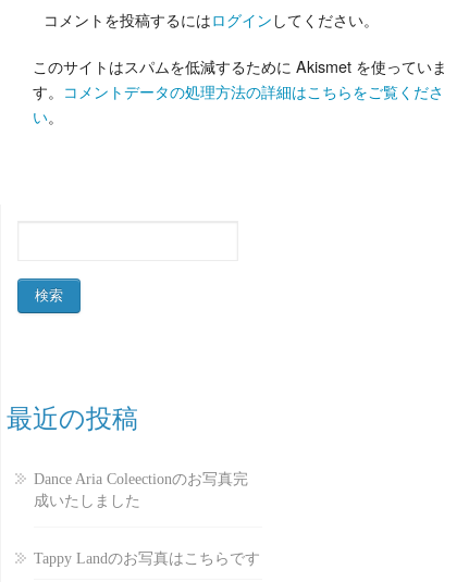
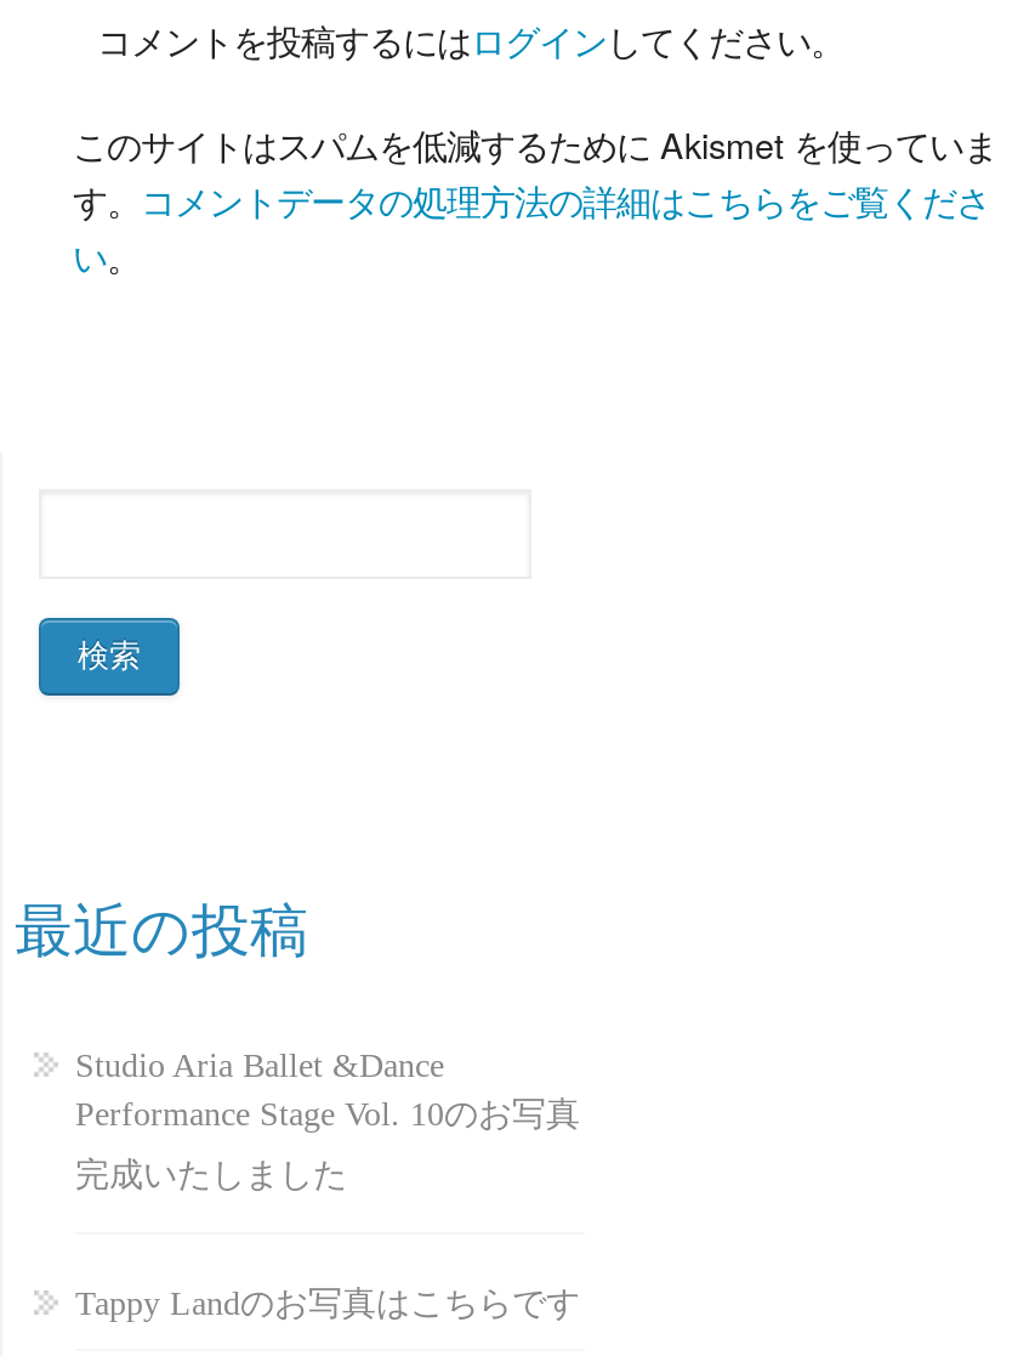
[34,471,248,518] Dance Aria Coleectionのお写真完 | 成いたしました -> [75,1048,580,1213] Studio Aria Ballet &Dance | Performance Stage Vol. 10のお写真 | 完成いたしました

